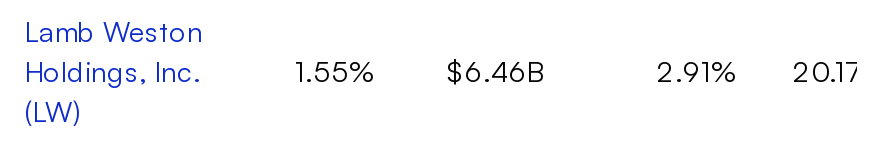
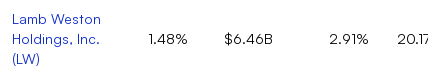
[295,54,375,88] 1.55% -> [148,30,188,47] 1.48%

